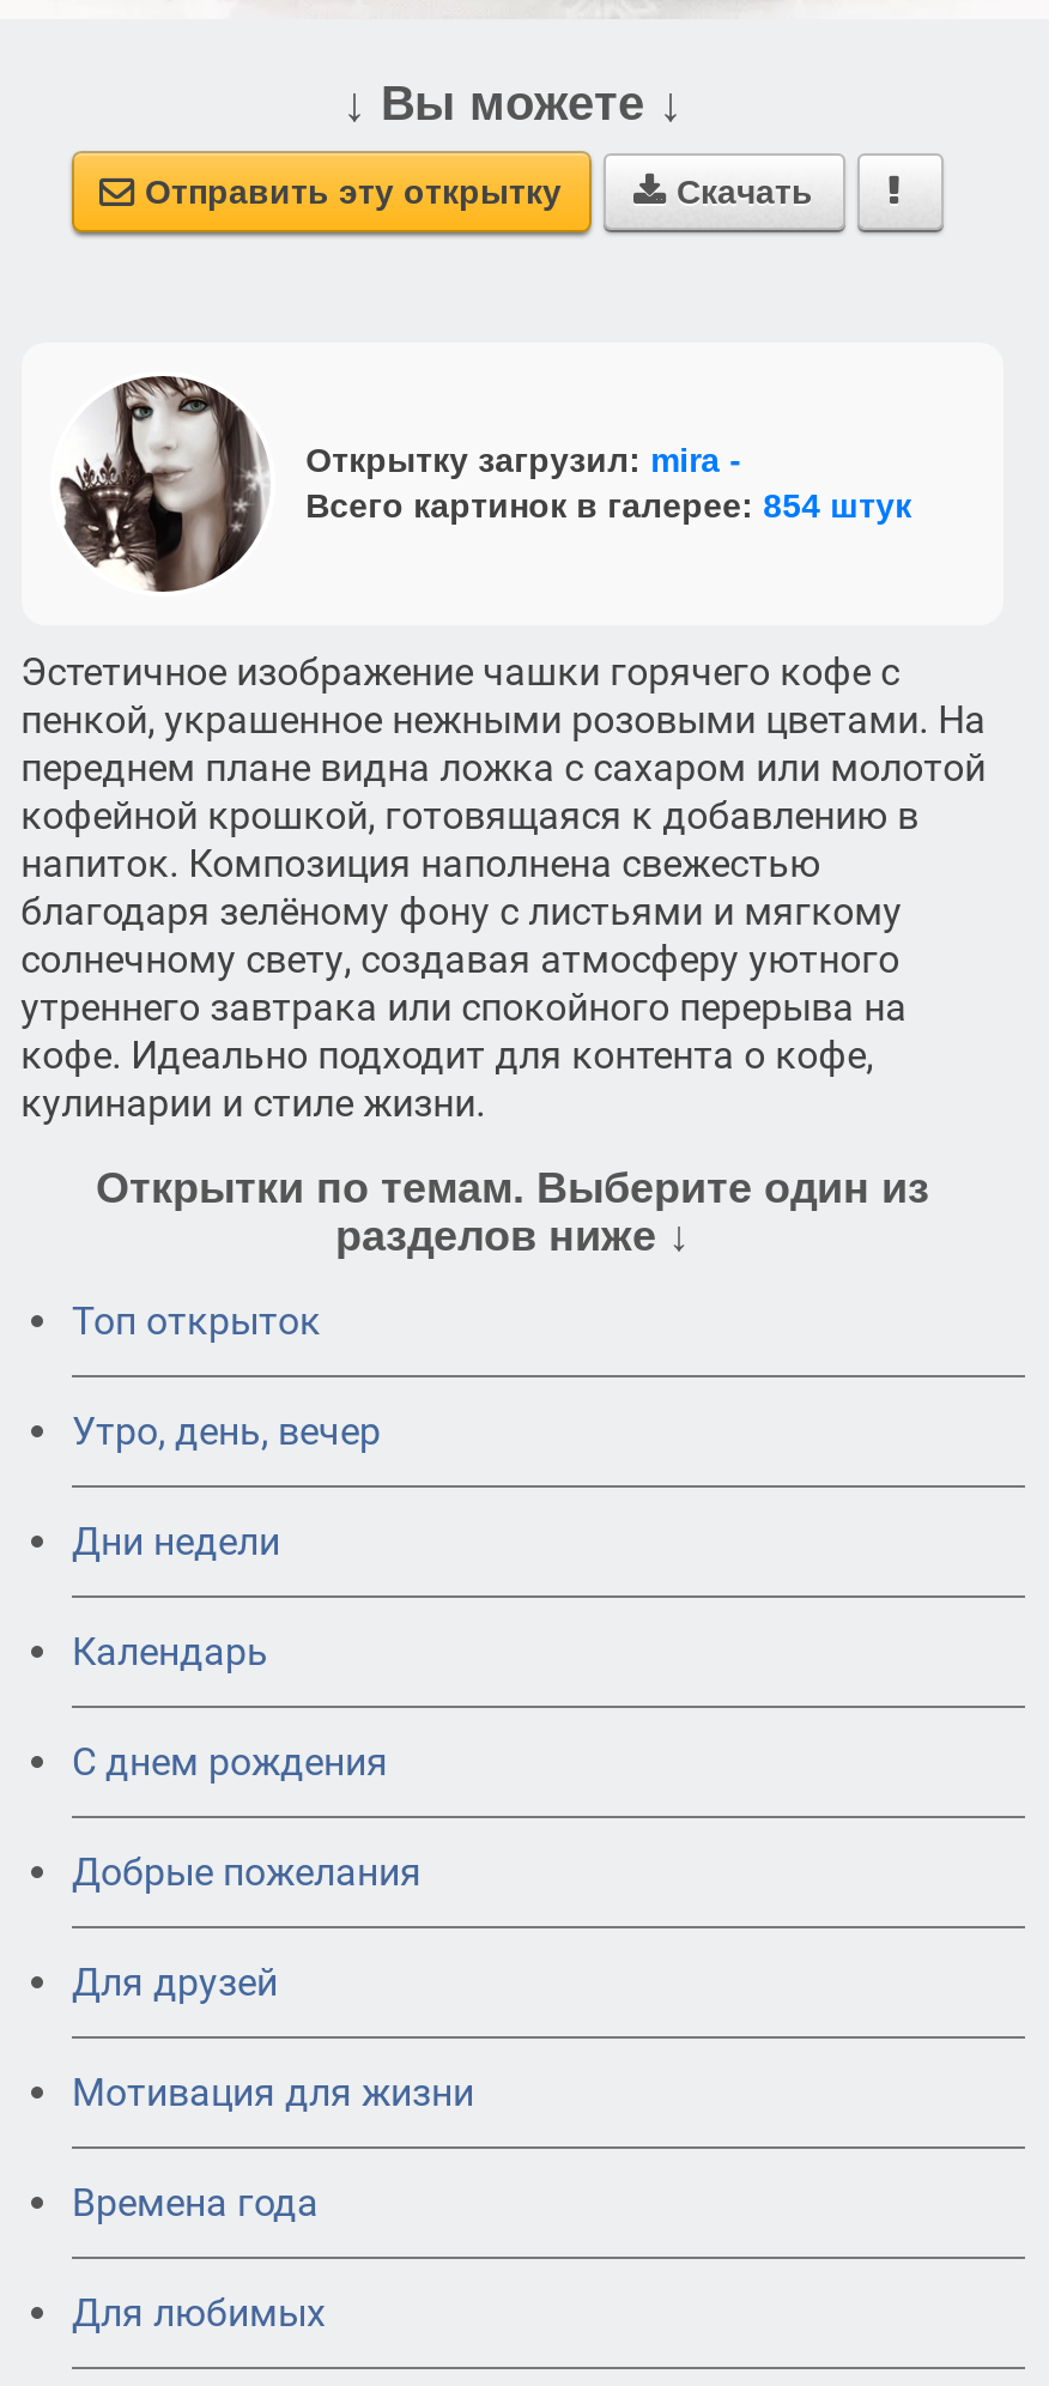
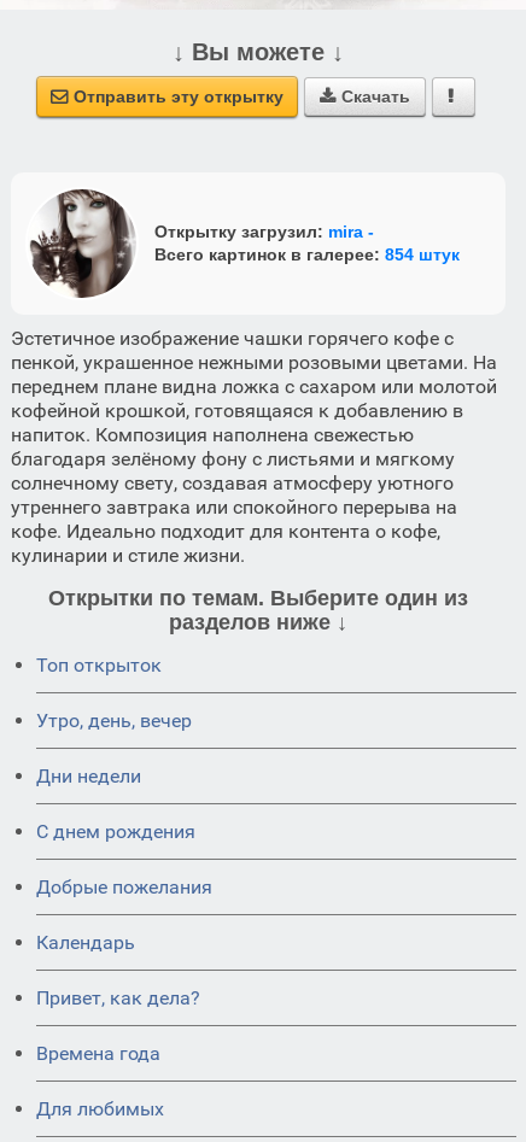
moved [72,1629,268,1675] -> [36,931,135,954]: Календарь
[72,1960,278,2005] Для друзей -> none
[72,2070,474,2115] Мотивация для жизни -> [36,986,200,1009] Привет, как дела?

